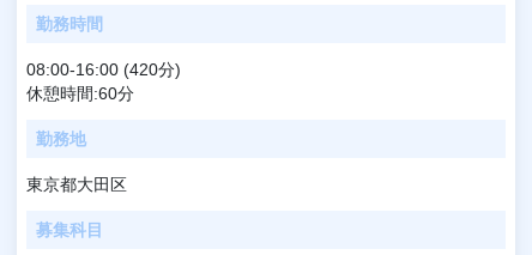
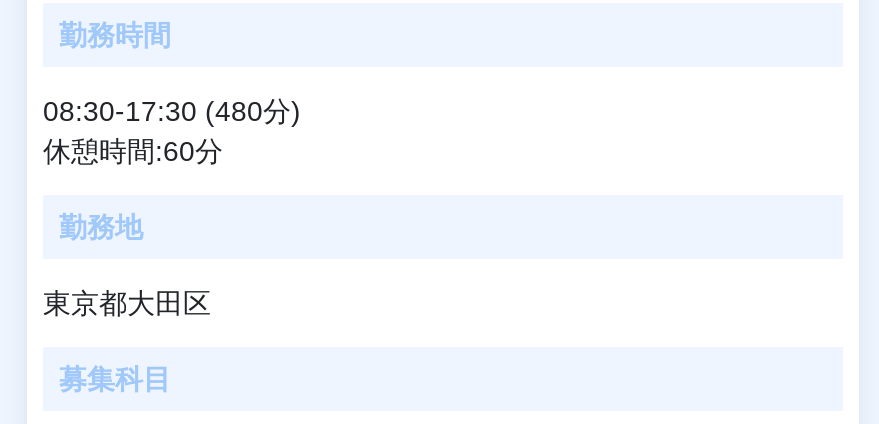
[26,60,181,79] 08:00-16:00 (420分) -> [43,95,301,127] 08:30-17:30 (480分)

